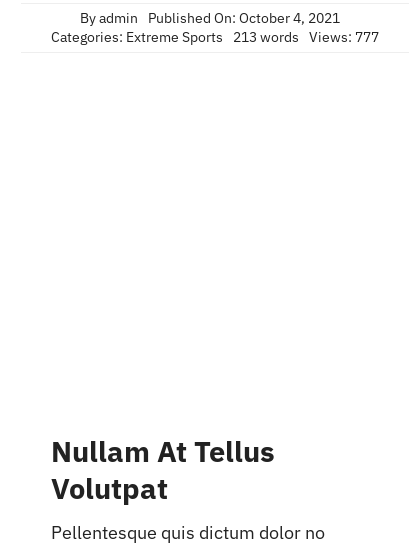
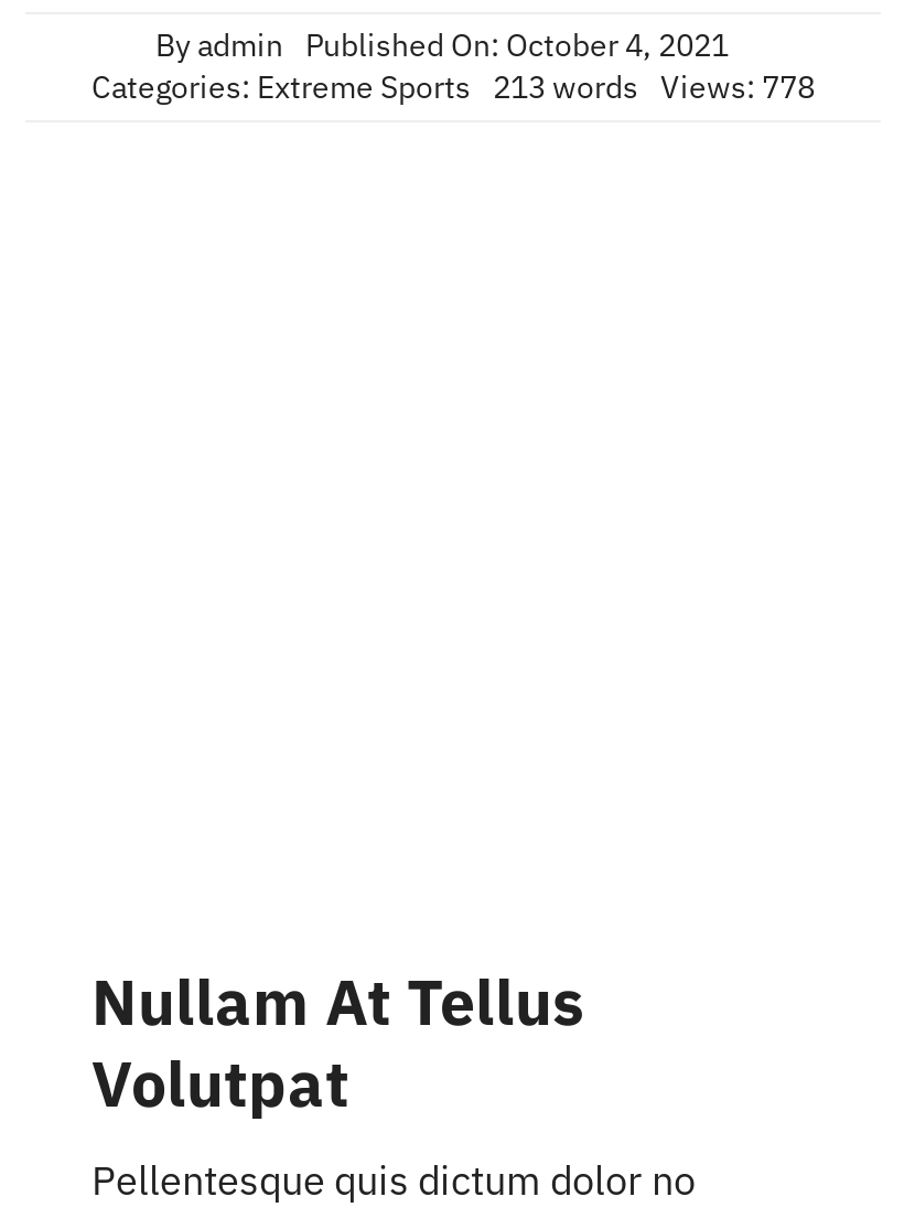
[51,28,379,46] Categories: Extreme Sports 213 words Views: 777 -> [92,68,815,108] Categories: Extreme Sports 213 words Views: 778

